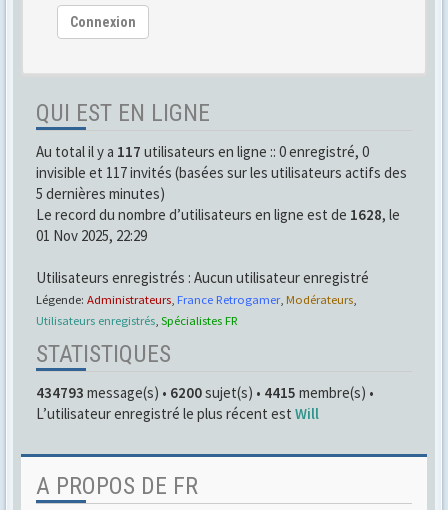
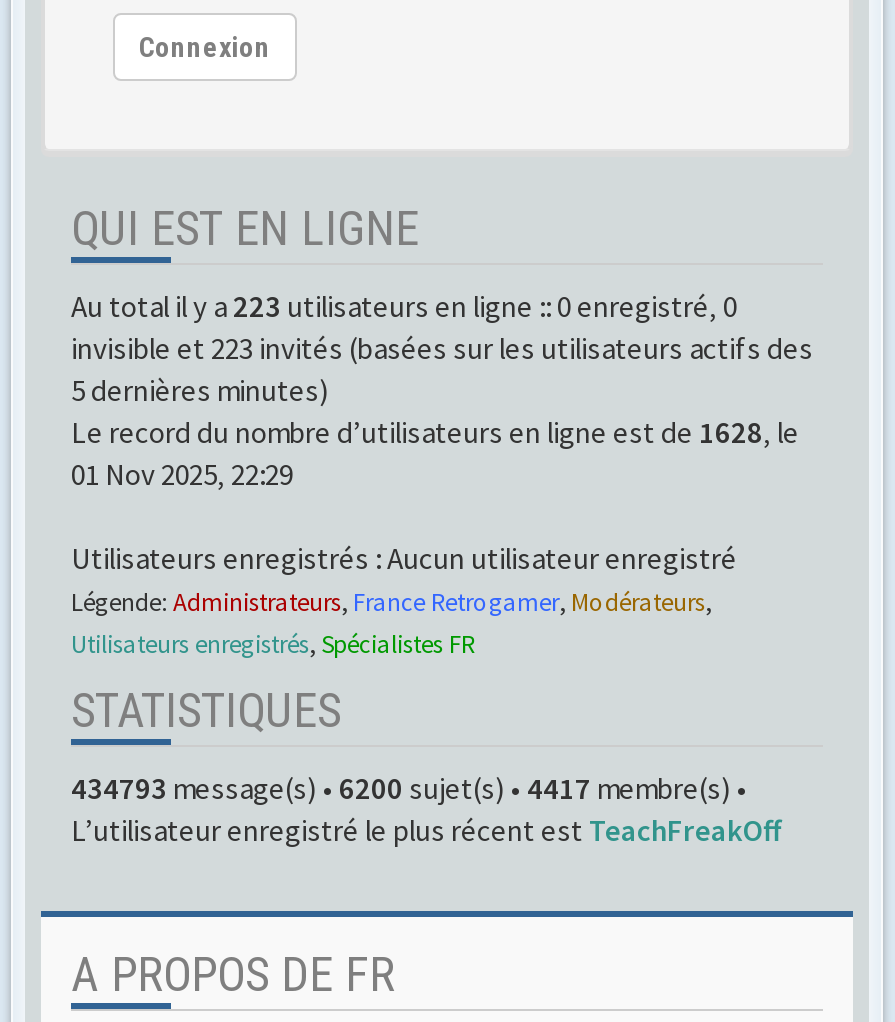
[36,142,369,161] Au total il y a 117 utilisateurs en ligne :: 0 enregistré, 0 -> [71,287,737,325] Au total il y a 223 utilisateurs en ligne :: 0 enregistré, 0
[36,163,407,182] invisible et 117 invités (basées sur les utilisateurs actifs des -> [71,329,813,367] invisible et 223 invités (basées sur les utilisateurs actifs des
[36,383,374,402] 434793 message(s) • 6200 sujet(s) • 4415 membre(s) • -> [71,769,747,807] 434793 message(s) • 6200 sujet(s) • 4417 membre(s) •
[36,404,319,423] L’utilisateur enregistré le plus récent est Will -> [71,811,781,849] L’utilisateur enregistré le plus récent est TeachFreakOff

